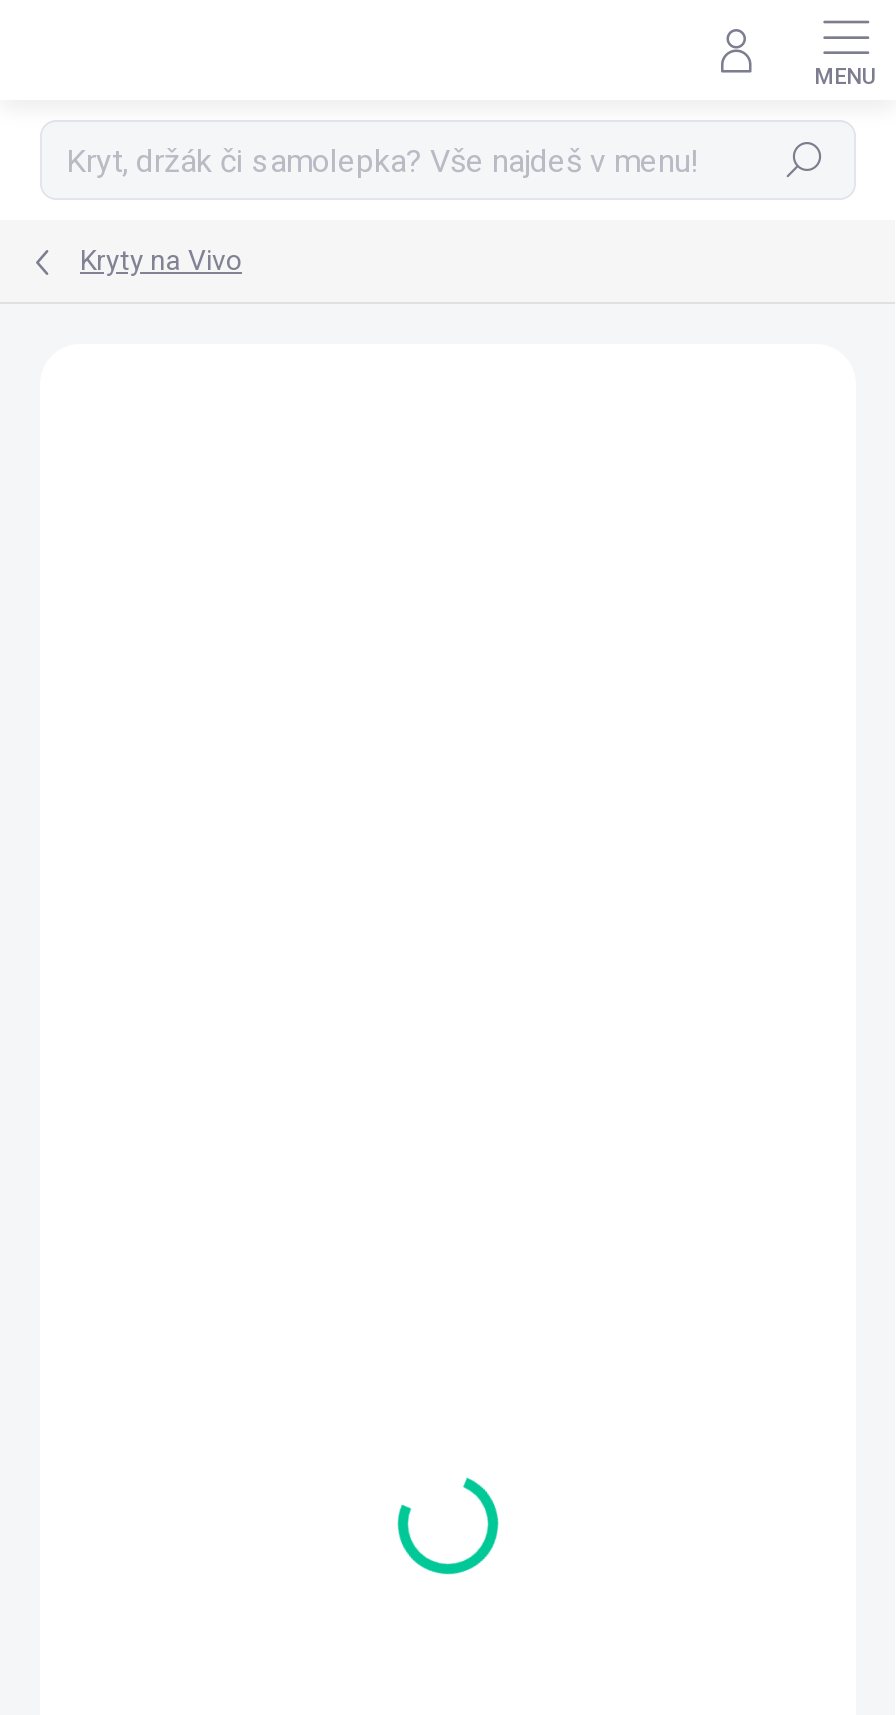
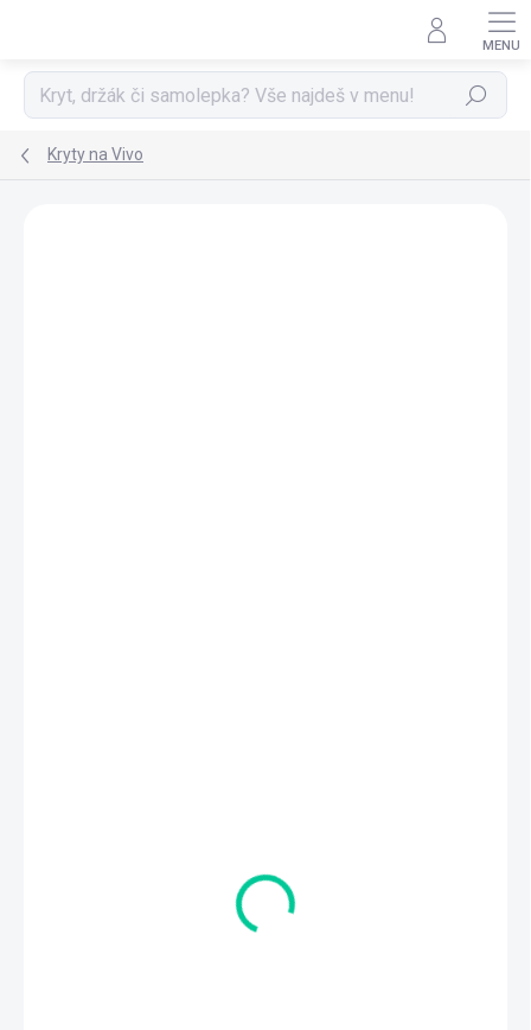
[398,1472,500,1578] [image] -> [237,872,295,935] [image]

